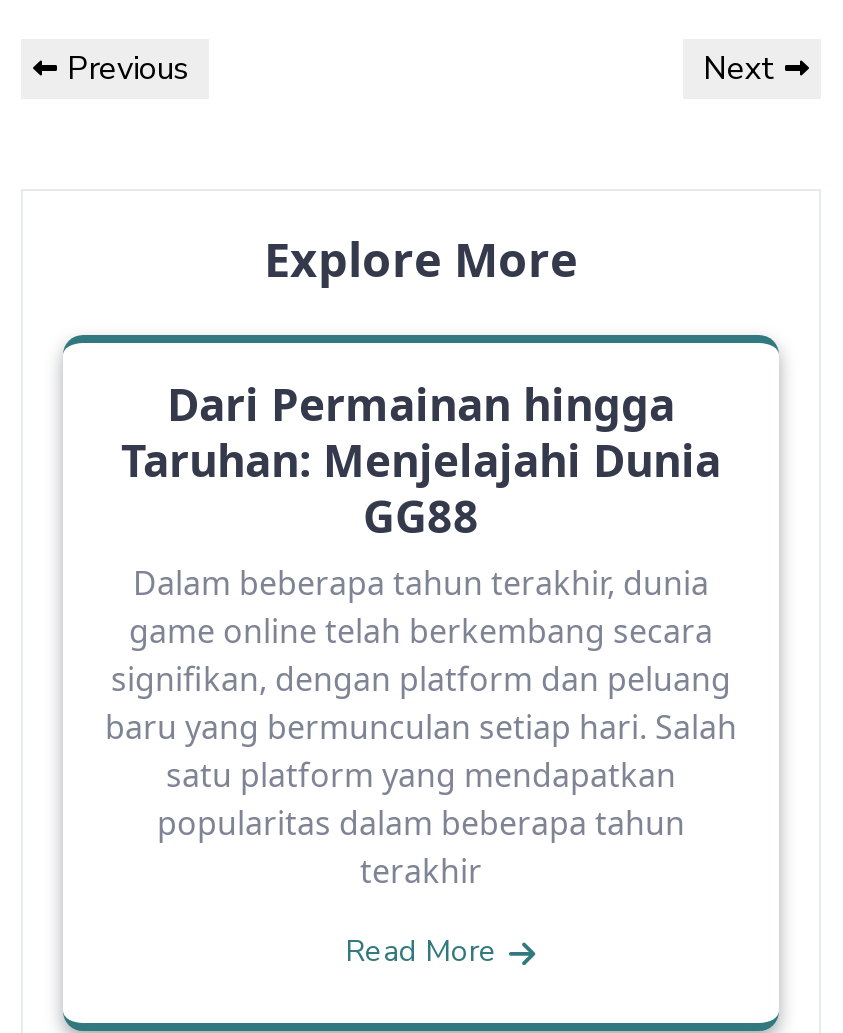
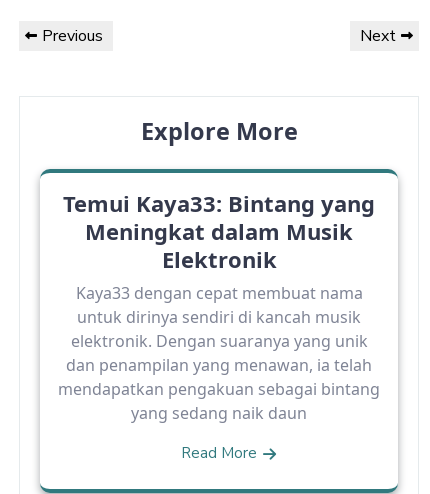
[105,373,737,893] Dari Permainan hingga | Taruhan: Menjelajahi Dunia | GG88 | Dalam beberapa tahun terakhir, dunia | game online telah berkembang secara | signifikan, dengan platform dan peluang | baru yang bermunculan setiap hari. Salah | satu platform yang mendapatkan | popularitas dalam beberapa tahun | terakhir -> [58,188,380,424] Temui Kaya33: Bintang yang | Meningkat dalam Musik | Elektronik | Kaya33 dengan cepat membuat nama | untuk dirinya sendiri di kancah musik | elektronik. Dengan suaranya yang unik | dan penampilan yang menawan, ia telah | mendapatkan pengakuan sebagai bintang | yang sedang naik daun

